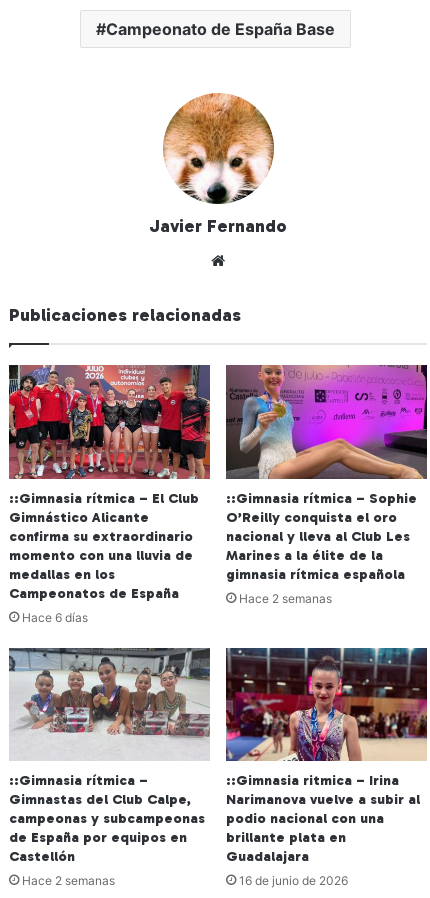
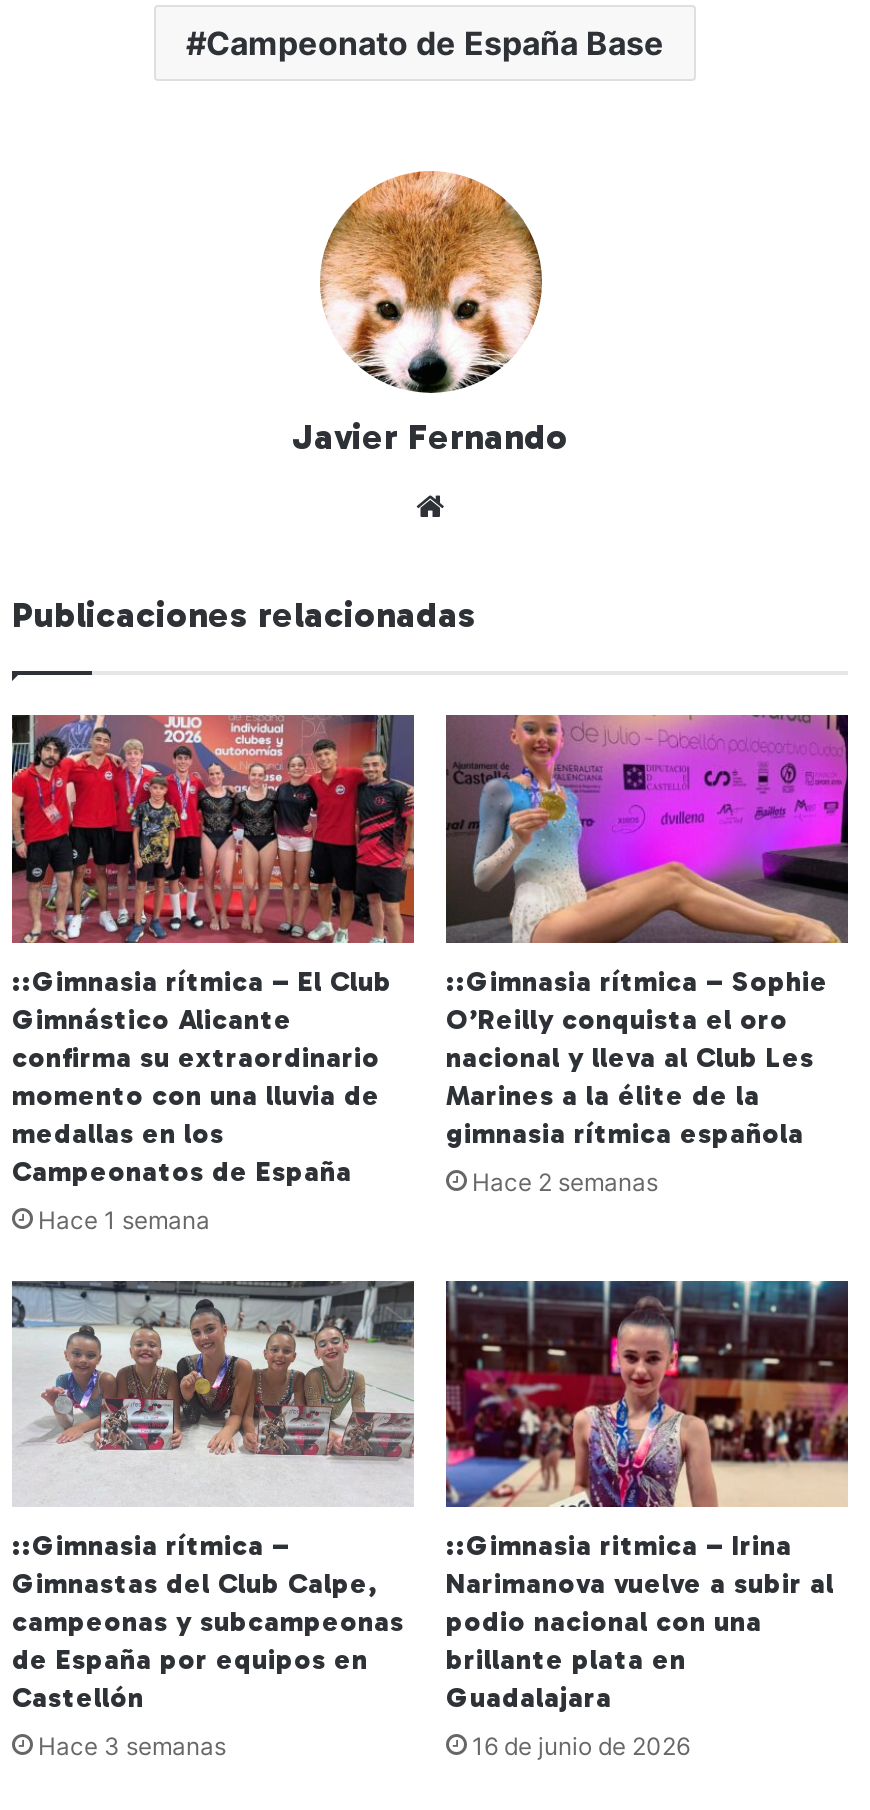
[22,610,88,625] Hace 6 días -> [38,1205,210,1235] Hace 1 semana
[22,873,115,888] Hace 2 semanas -> [38,1731,226,1761] Hace 3 semanas

